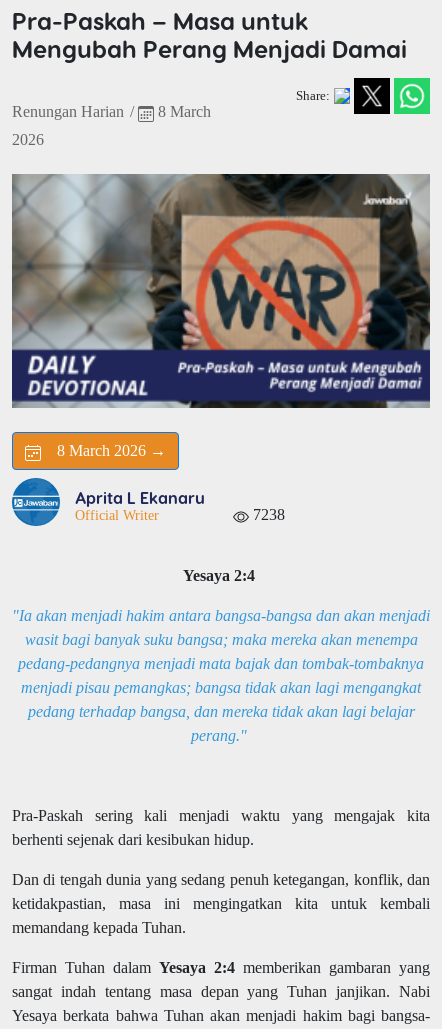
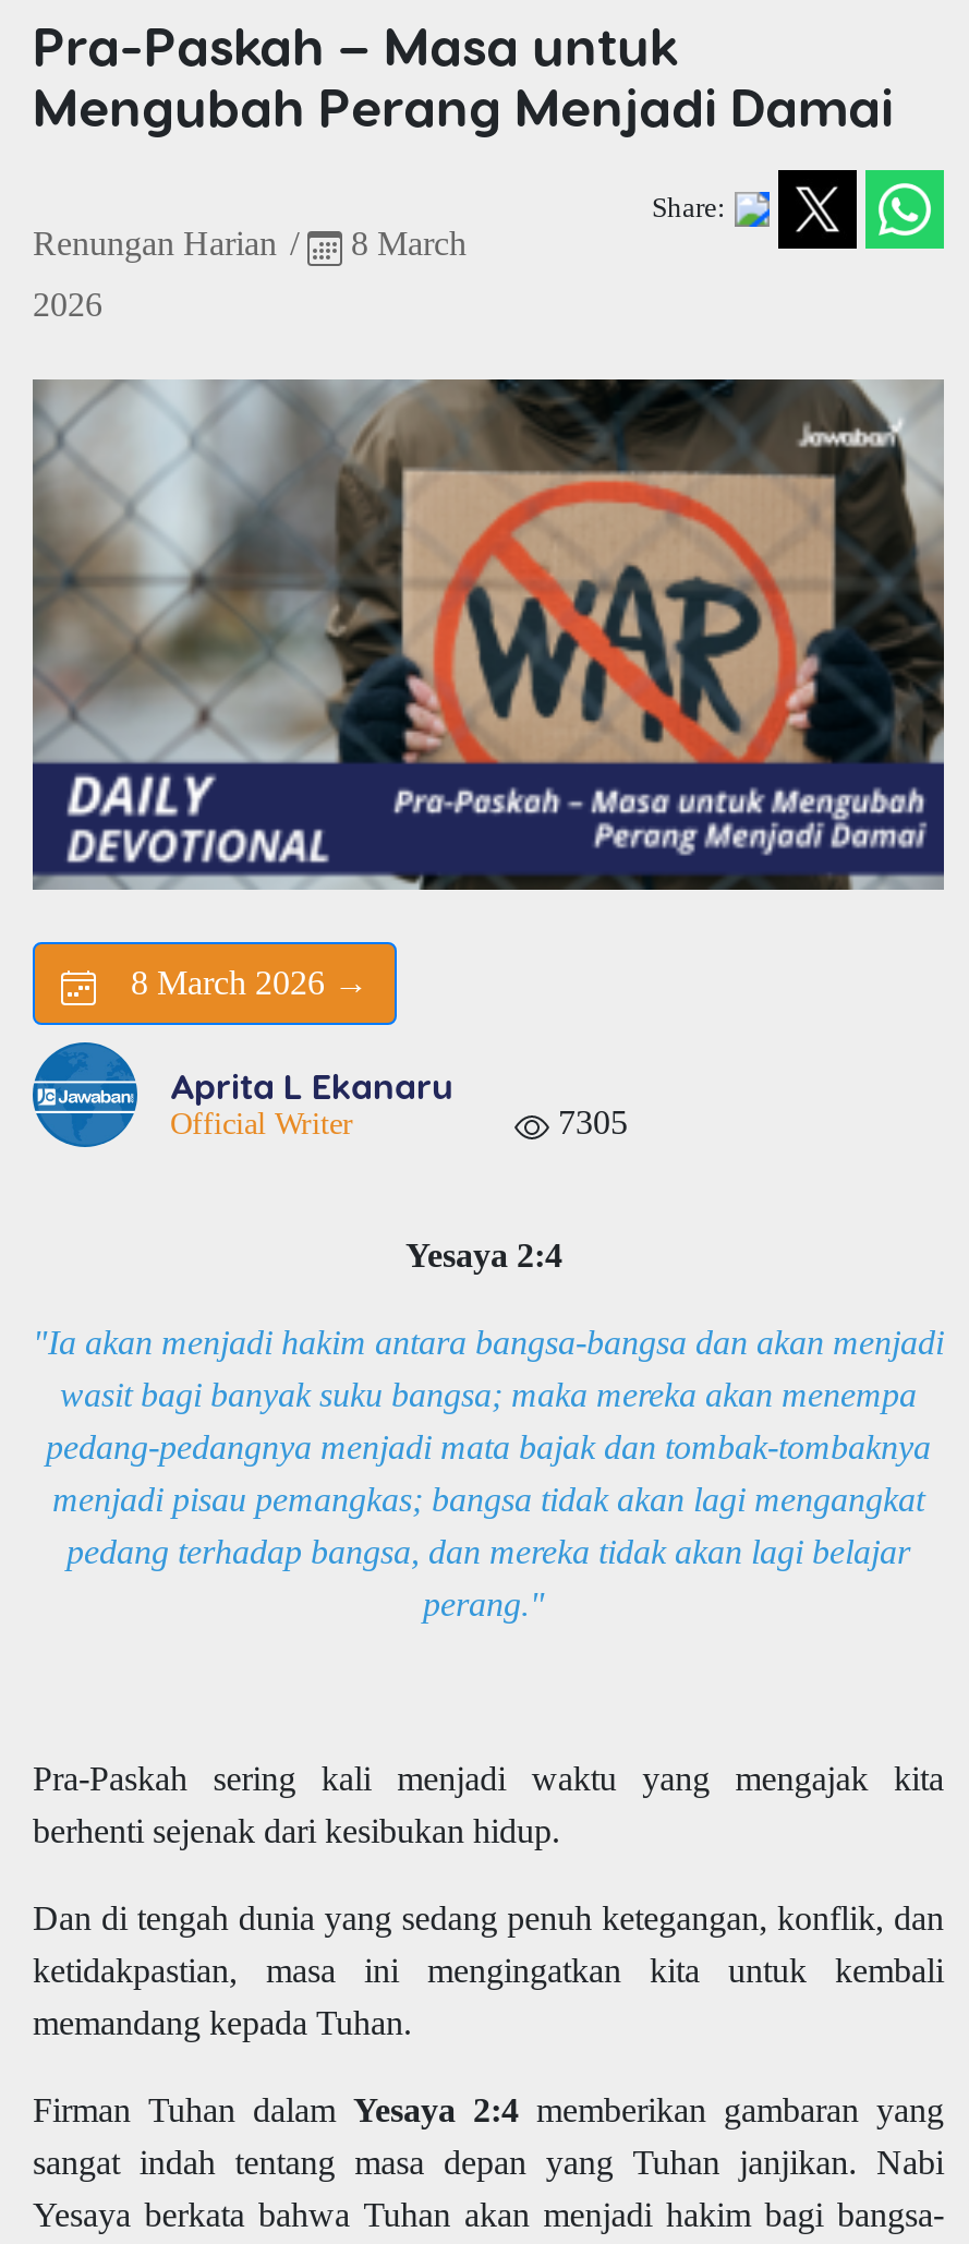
[249,506,285,523] 7238 -> [549,1104,628,1141] 7305

